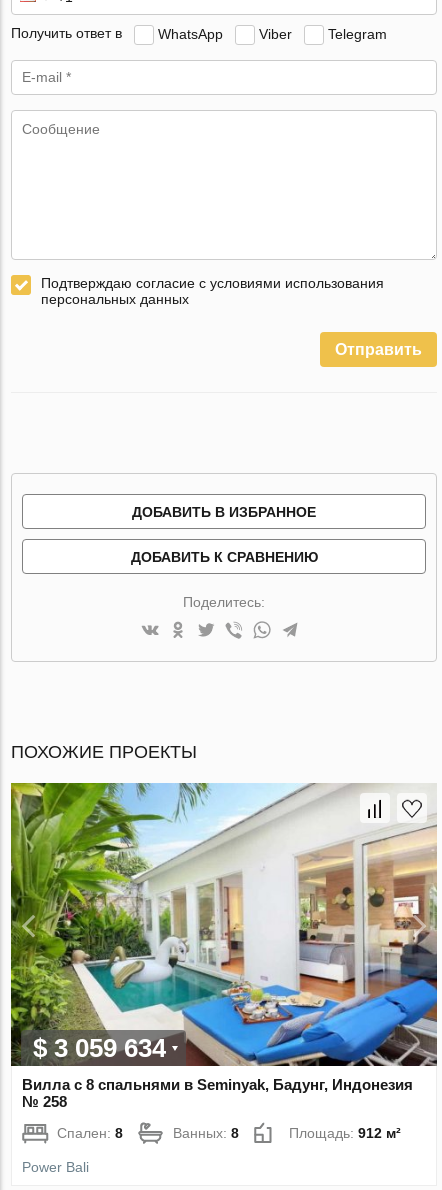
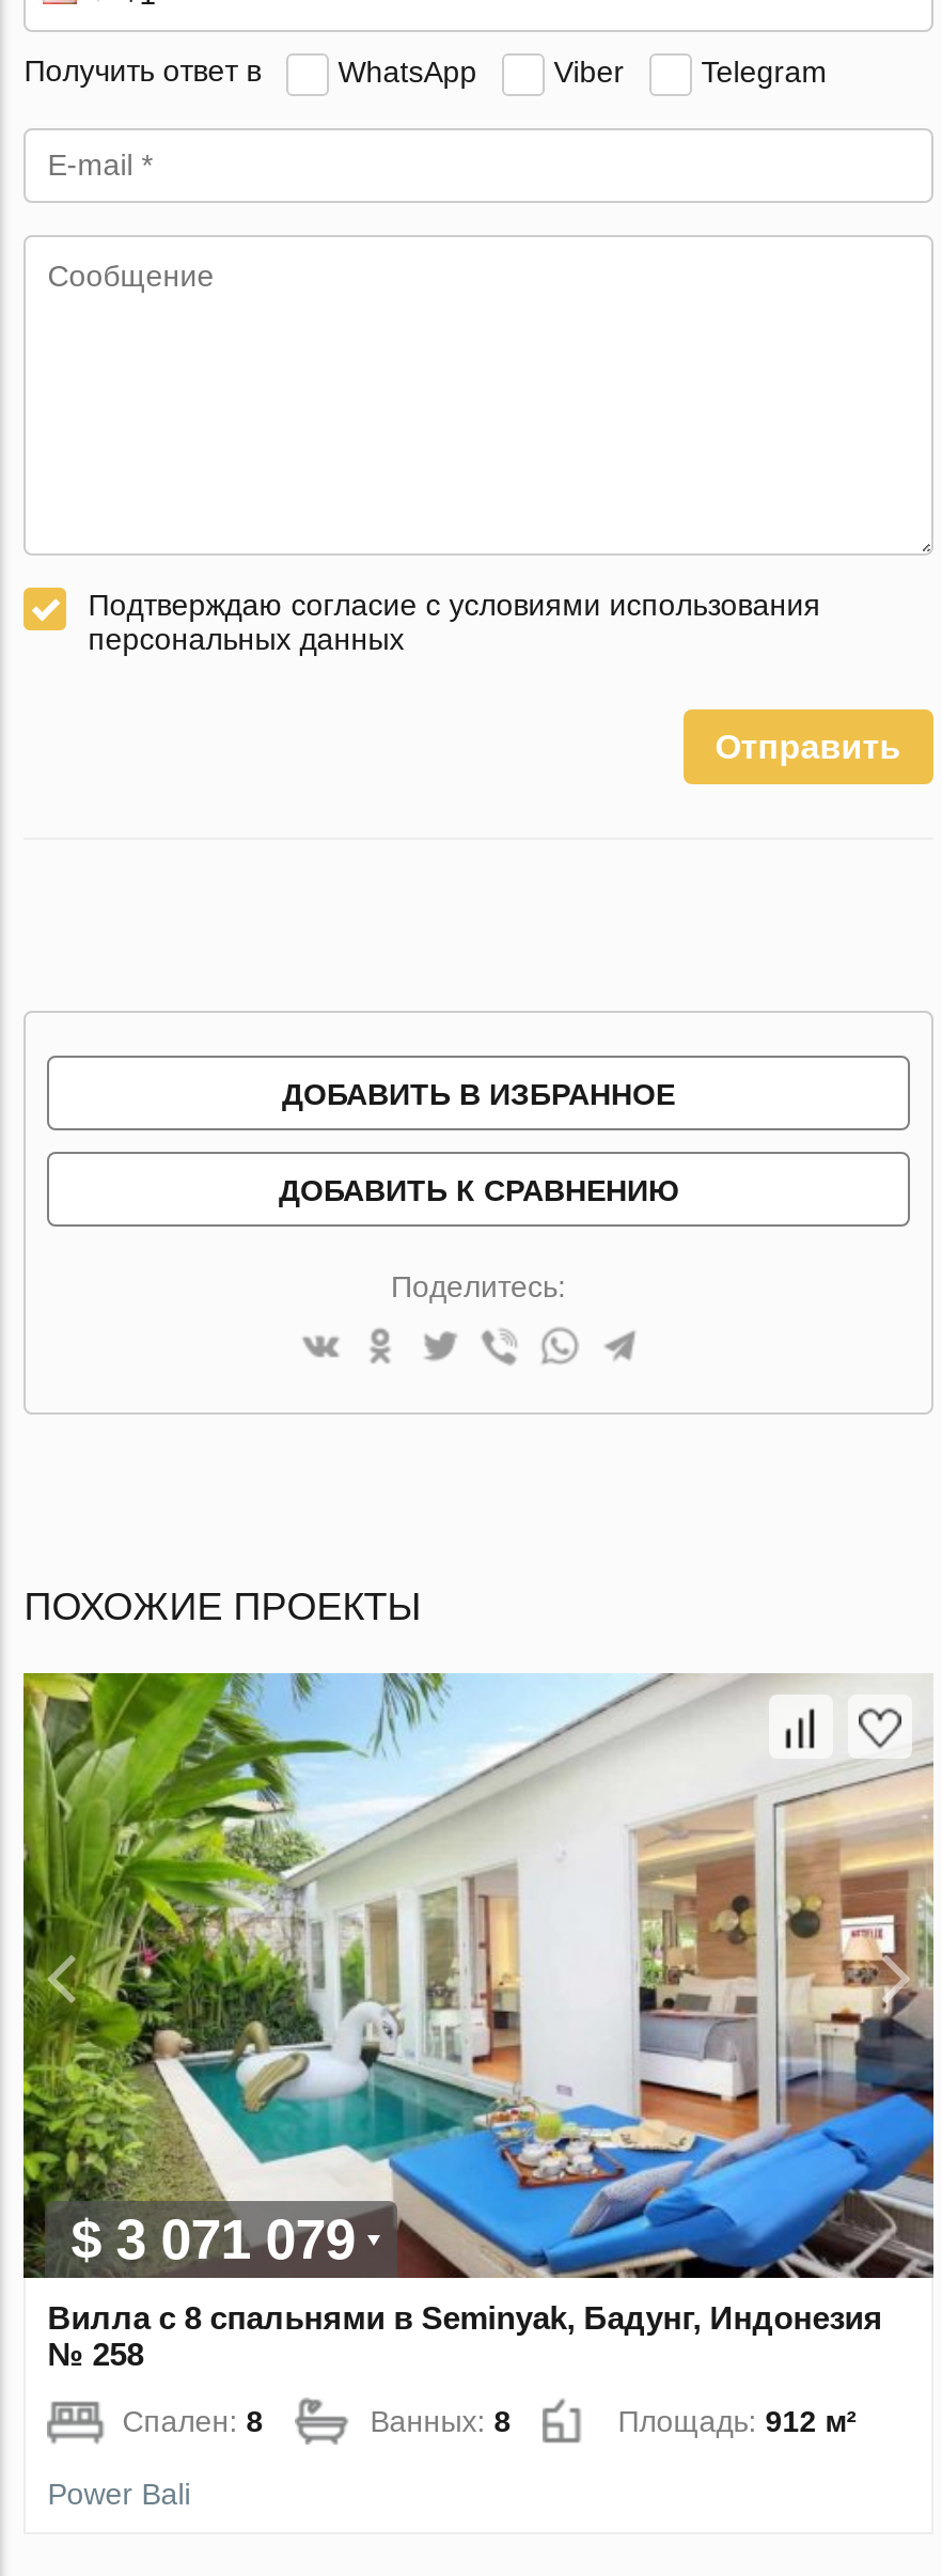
[33,1033,166,1063] $ 3 059 634 -> [71,2208,355,2272] $ 3 071 079

